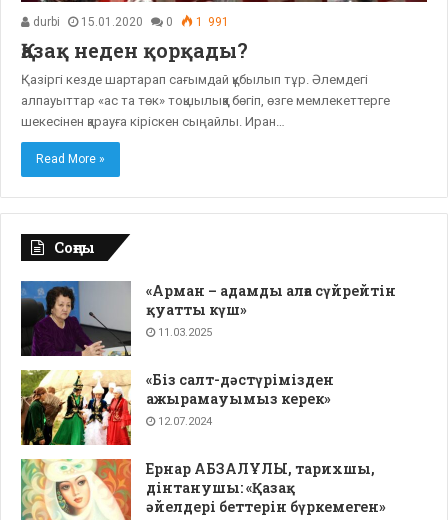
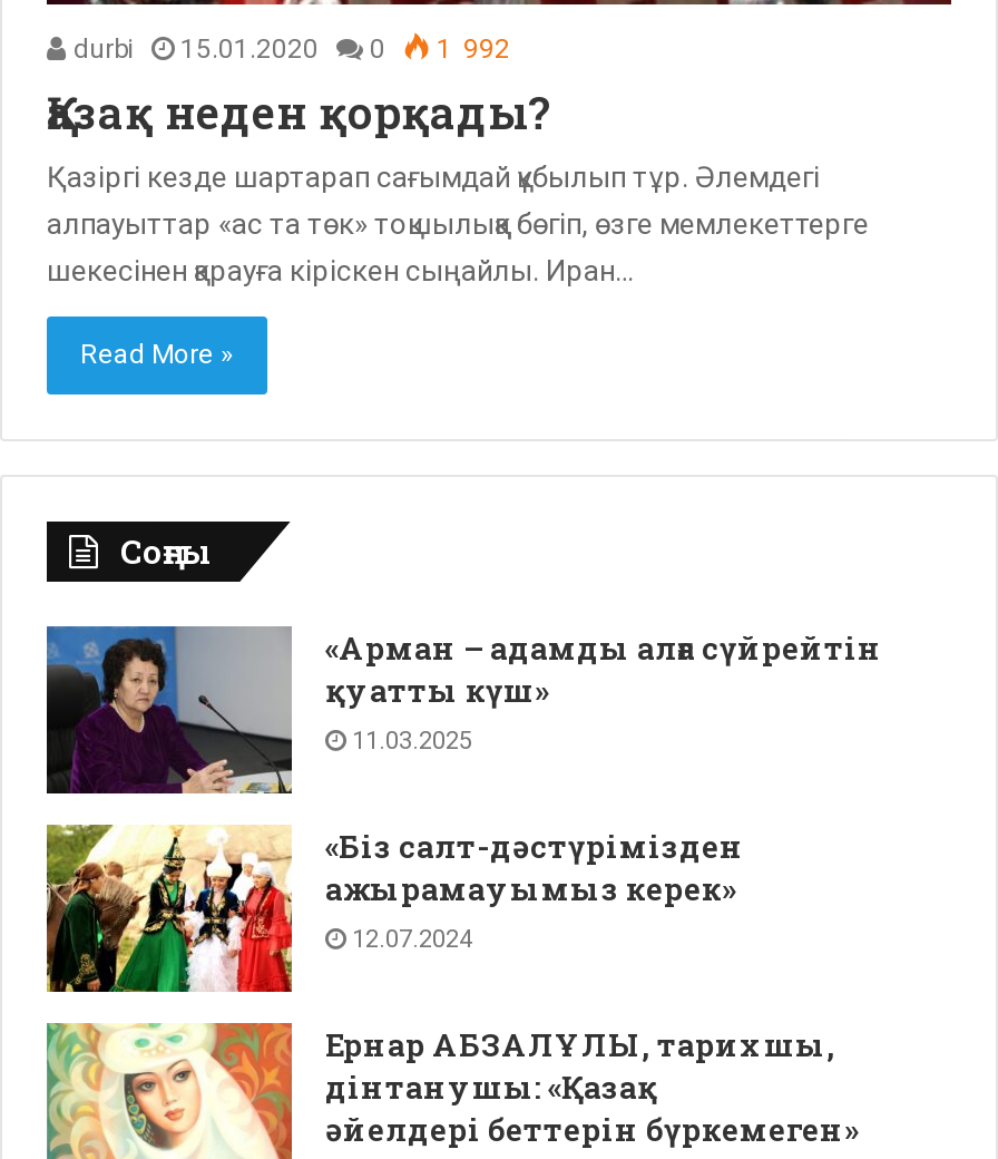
[30,15,229,29] durbi 15.01.2020 0 1 991 -> [67,33,510,64] durbi 15.01.2020 0 1 992

